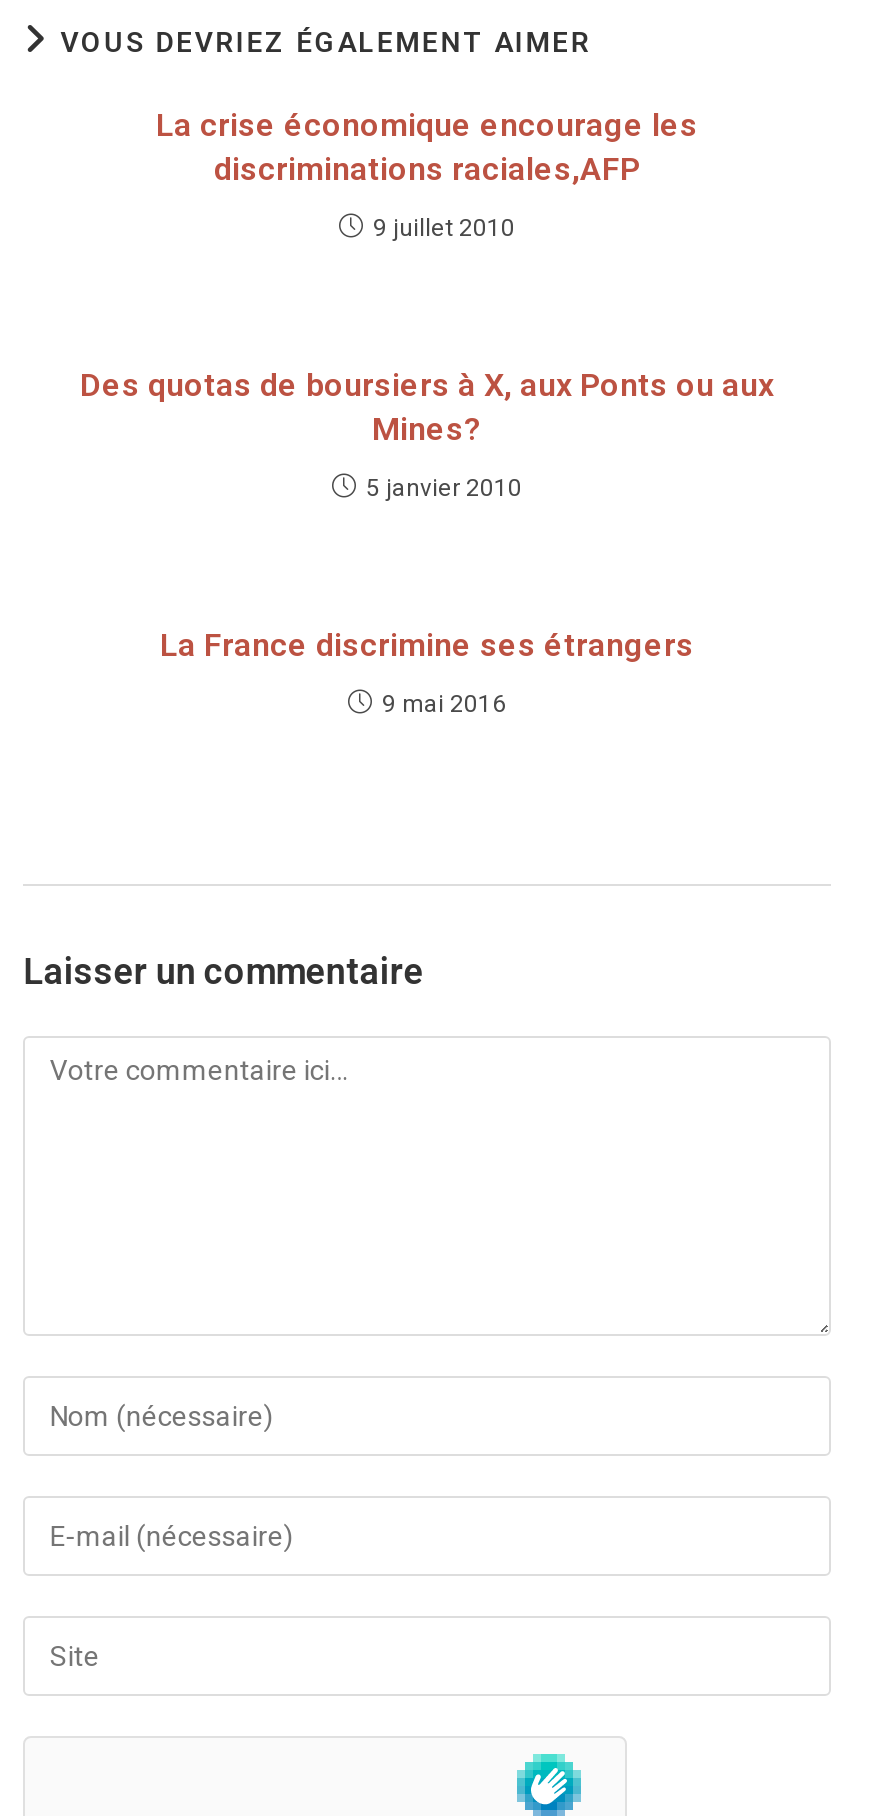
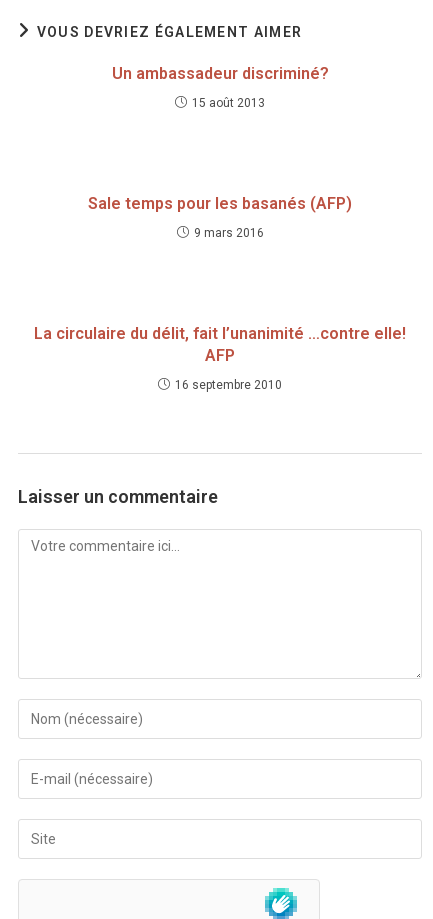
[156,106,698,188] La crise économique encourage les | discriminations raciales,AFP -> [111,64,328,83] Un ambassadeur discriminé?
[373,214,515,242] 9 juillet 2010 -> [192,96,265,110] 15 août 2013
[80,366,774,448] Des quotas de boursiers à X, aux Ponts ou aux | Mines? -> [88,194,352,213] Sale temps pour les basanés (AFP)
[366,474,522,502] 5 janvier 2010 -> [193,226,263,240] 9 mars 2016
[160,626,694,664] La France discrimine ses étrangers -> [34,324,406,365] La circulaire du délit, fait l’unanimité …contre elle! | AFP
[382,690,506,718] 9 mai 2016 -> [175,378,282,392] 16 septembre 2010

